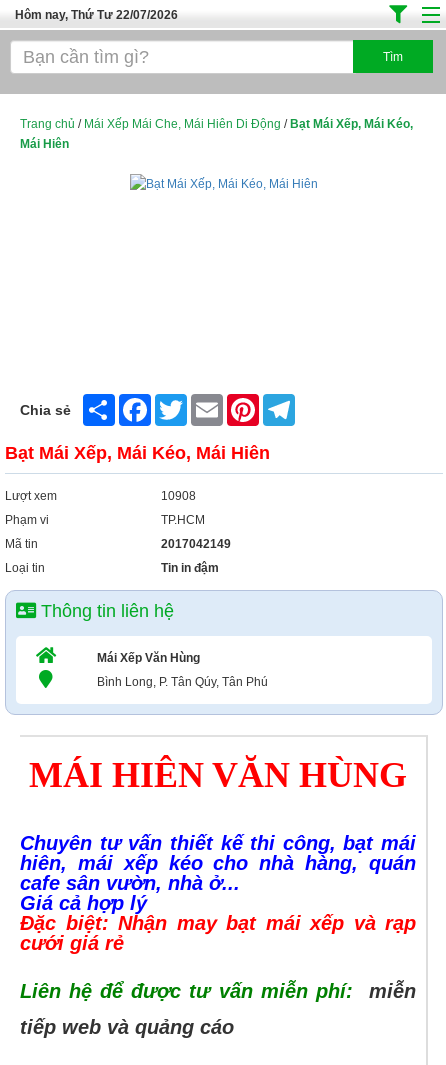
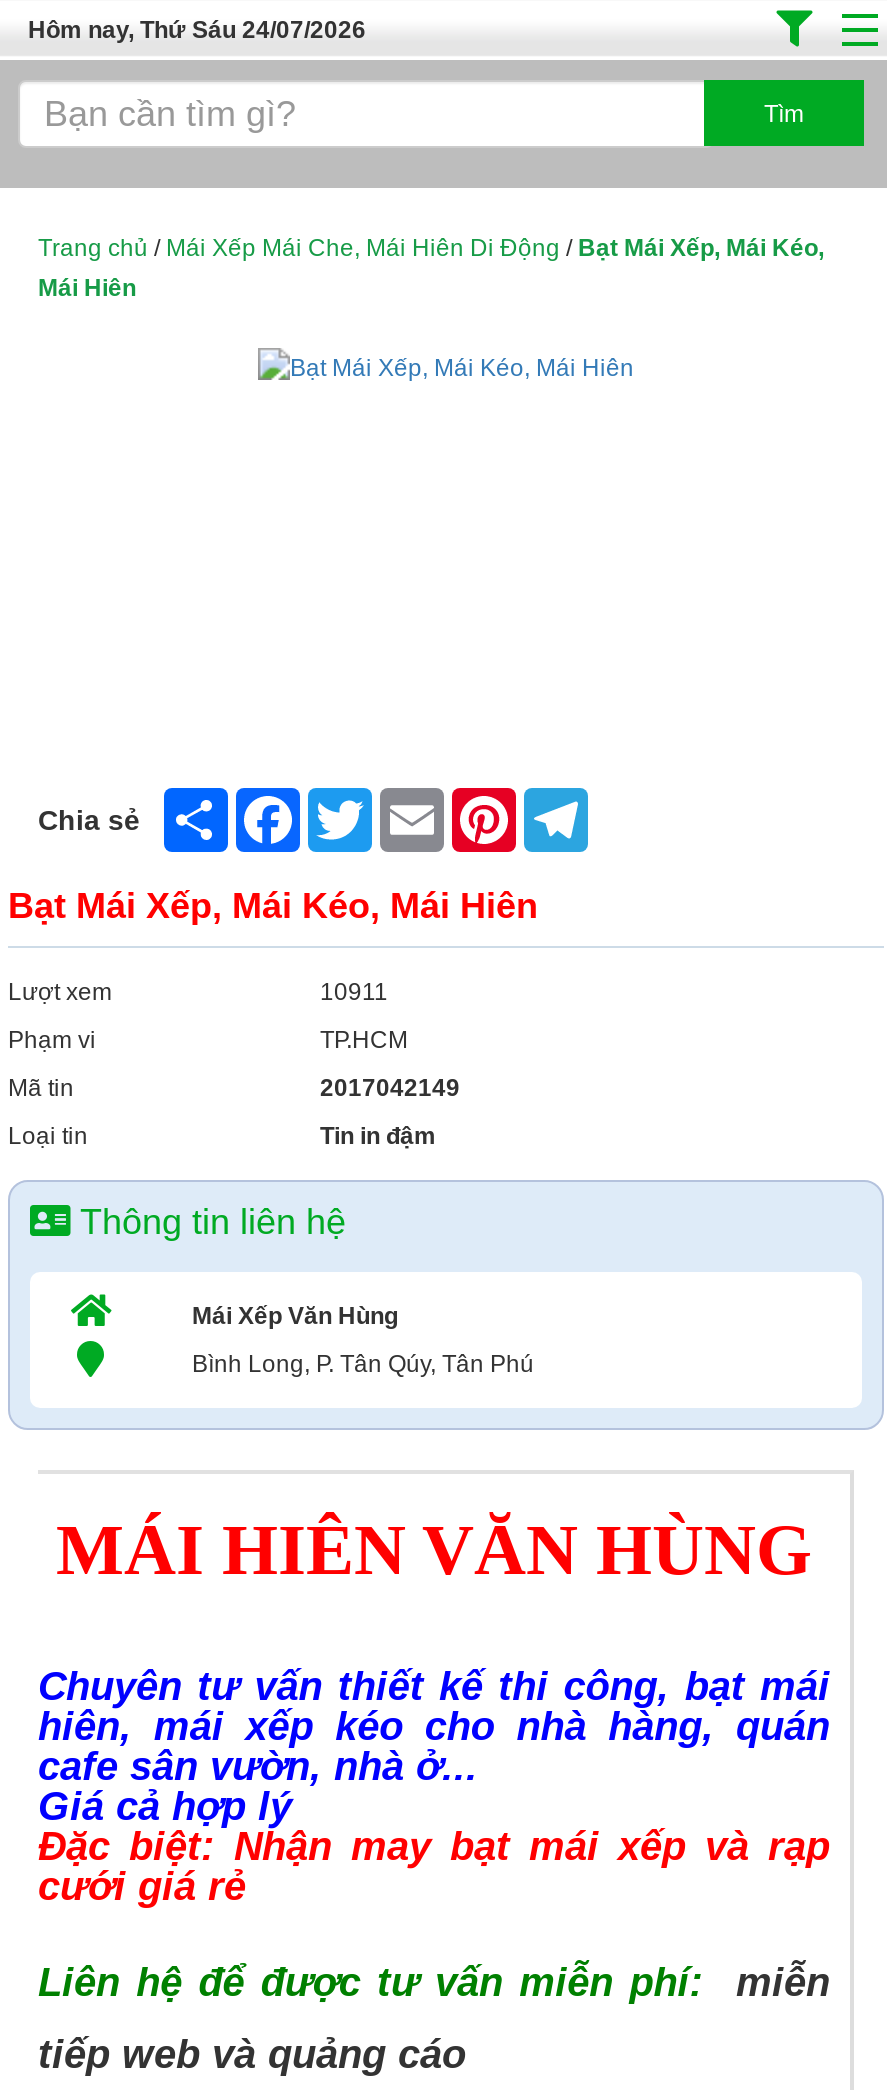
[15,8,178,22] Hôm nay, Thứ Tư 22/07/2026 -> [28,16,366,44] Hôm nay, Thứ Sáu 24/07/2026
[161,489,196,503] 10908 -> [320,978,388,1006] 10911

